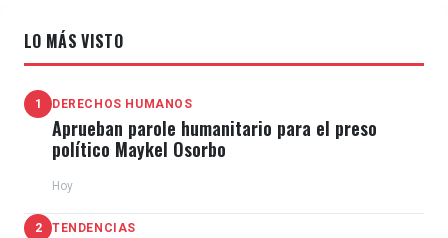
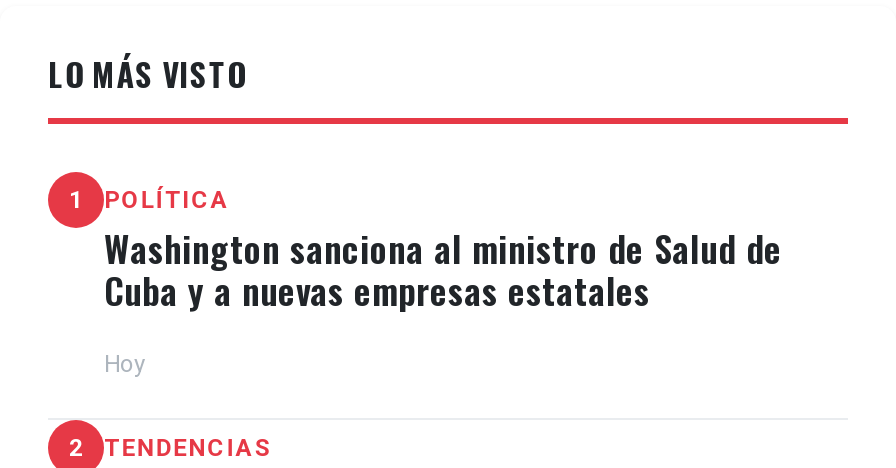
[52,97,377,162] DERECHOS HUMANOS | Aprueban parole humanitario para el preso | político Maykel Osorbo -> [104,186,782,316] POLÍTICA | Washington sanciona al ministro de Salud de | Cuba y a nuevas empresas estatales

